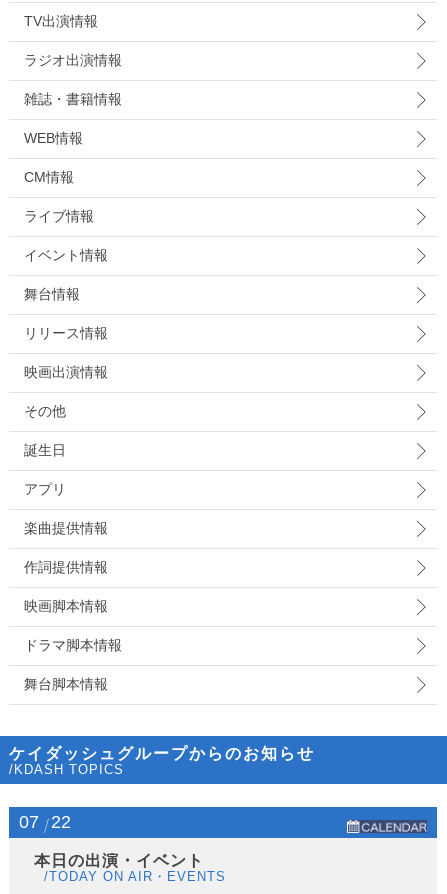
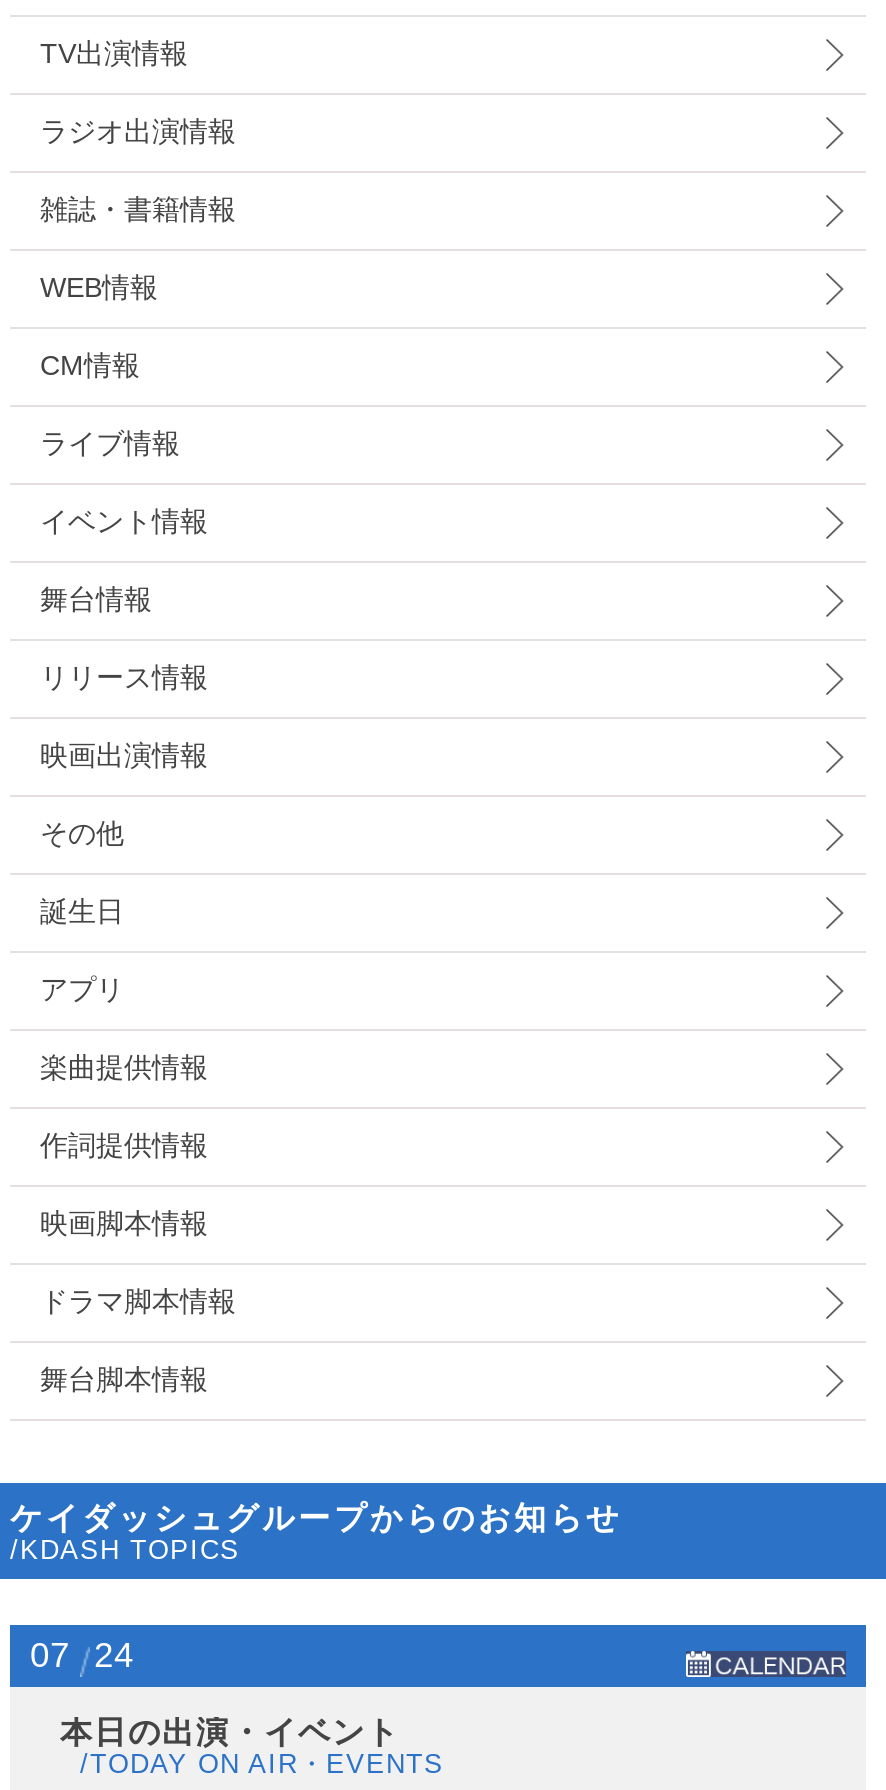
[19,812,71,832] 07 22 -> [30,1635,134,1675] 07 24

